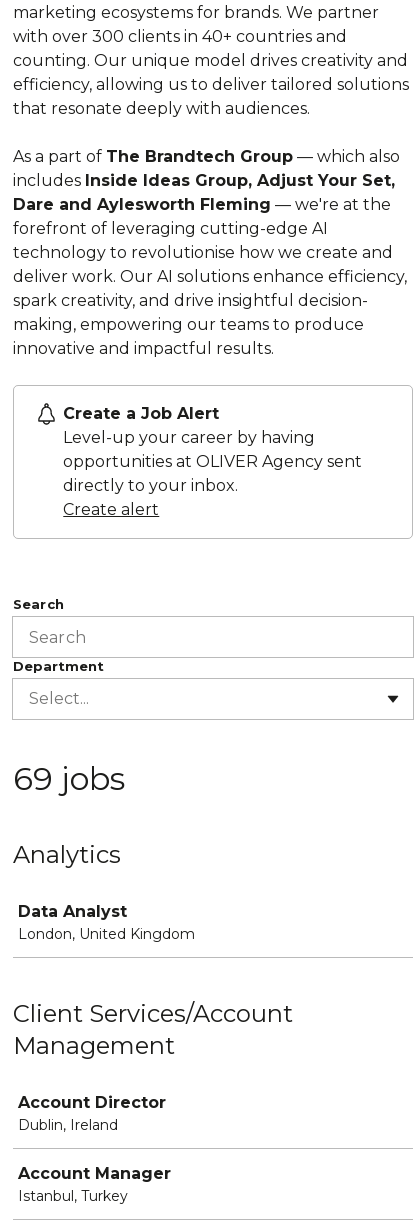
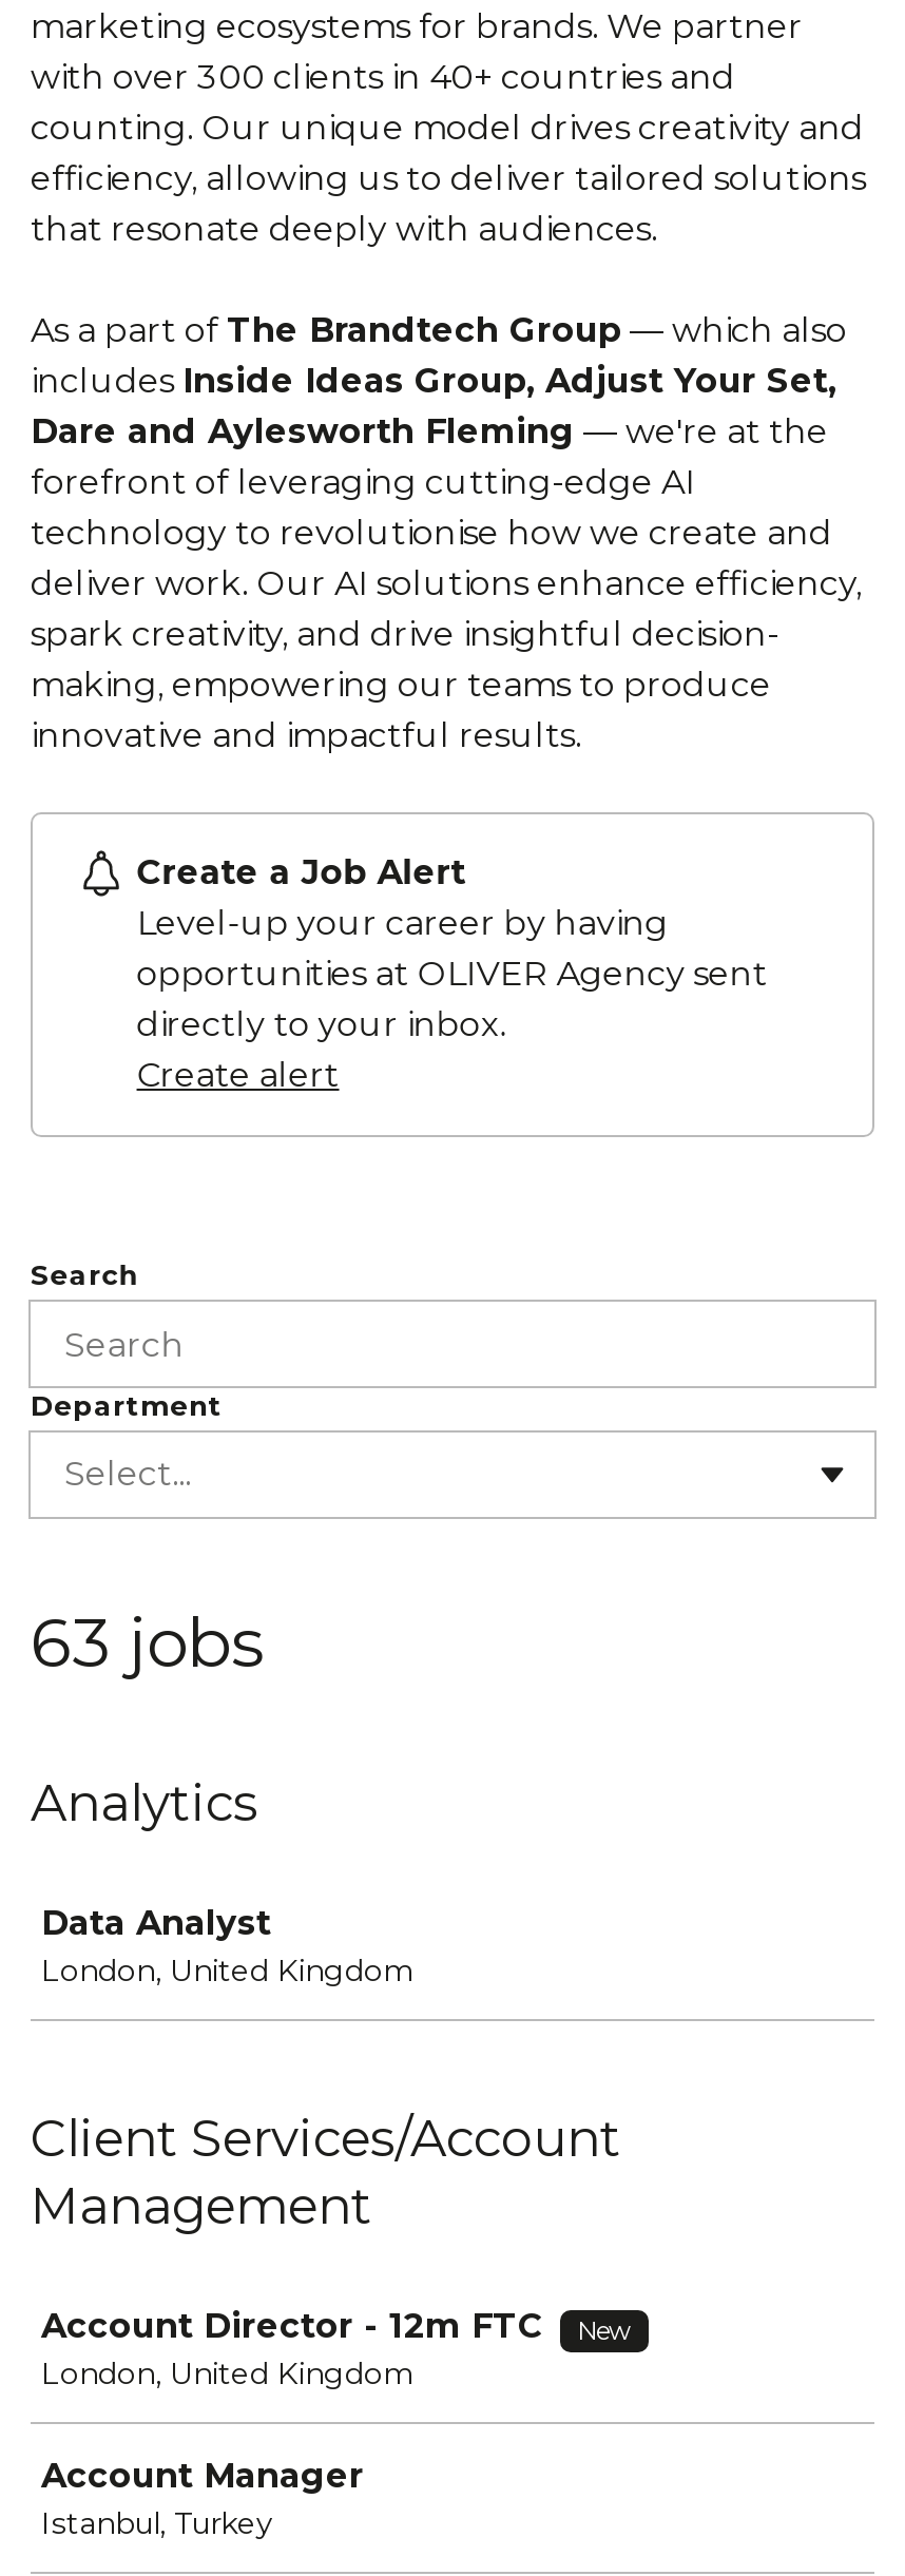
[13,759,125,798] 69 jobs -> [31,1601,263,1684] 63 jobs
[18,1093,166,1134] Account Director | Dublin, Ireland -> [41,2306,632,2392] Account Director - 12m FTC | New | London, United Kingdom

